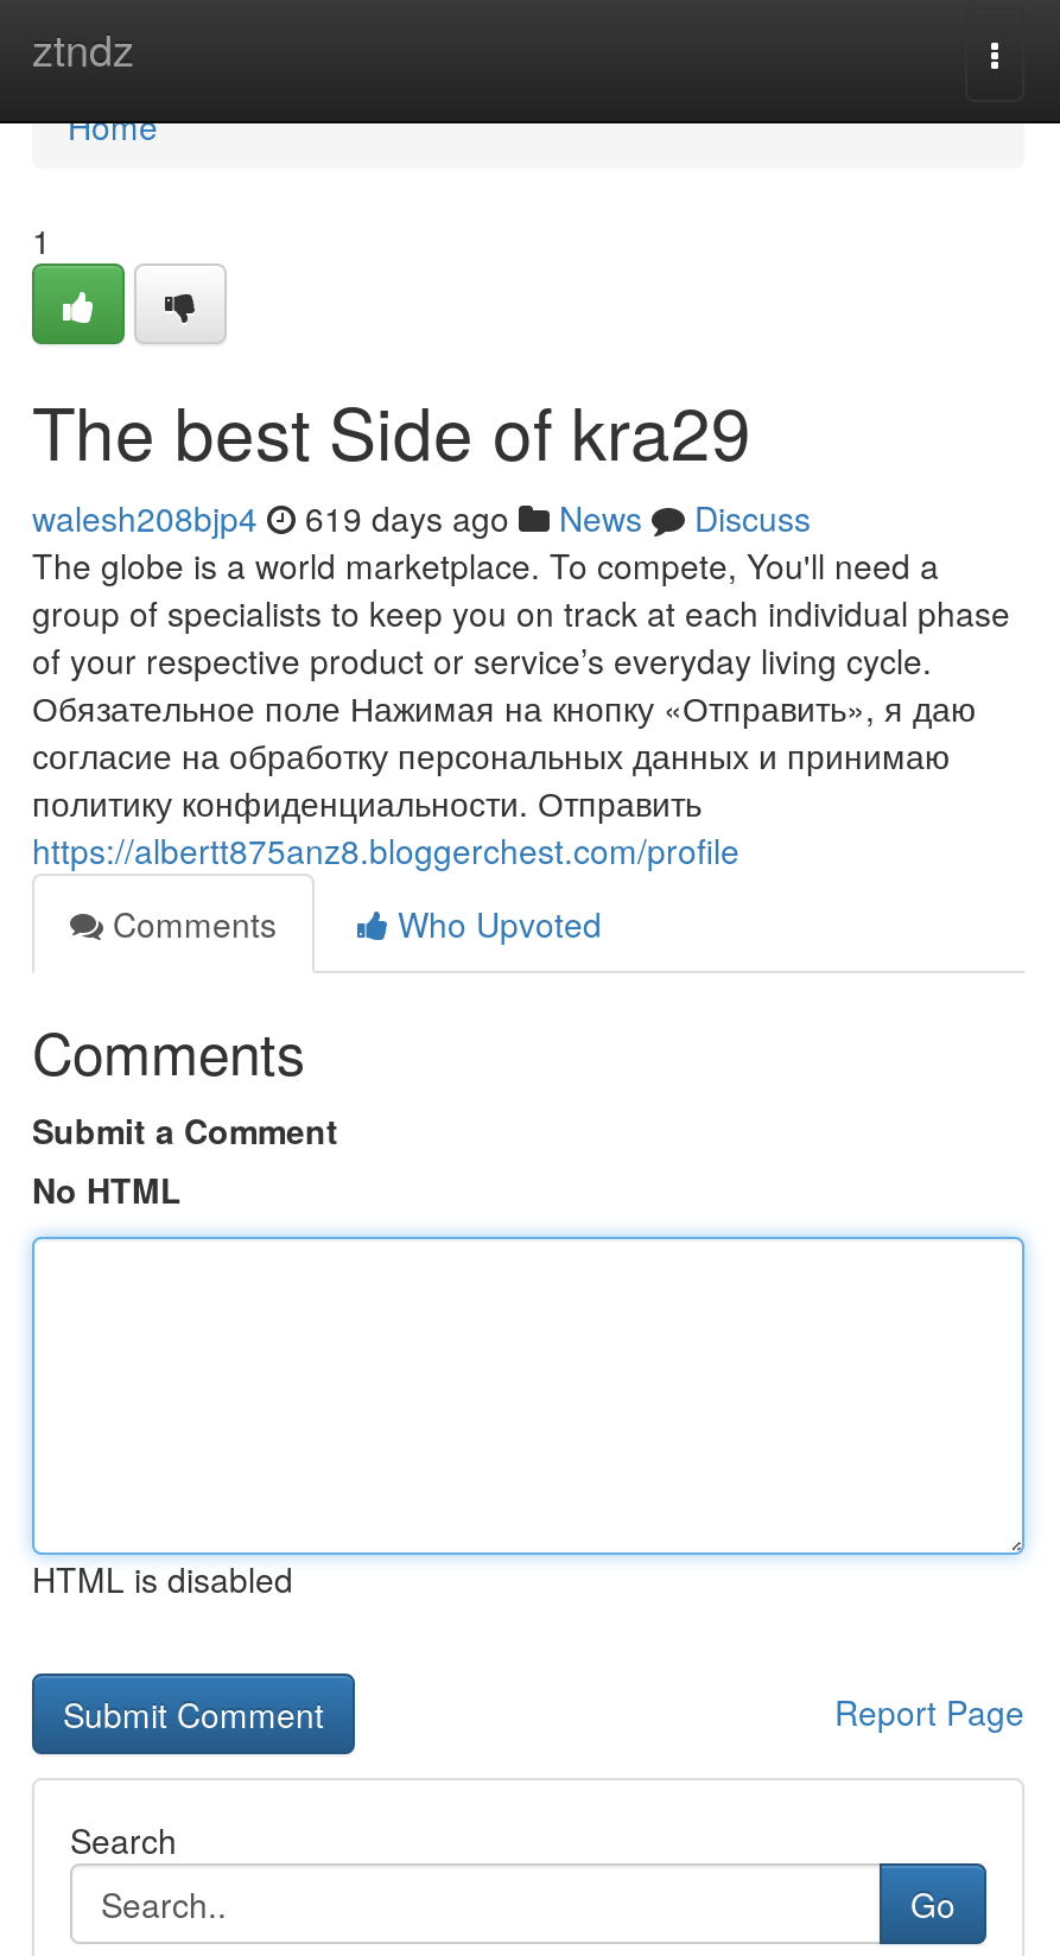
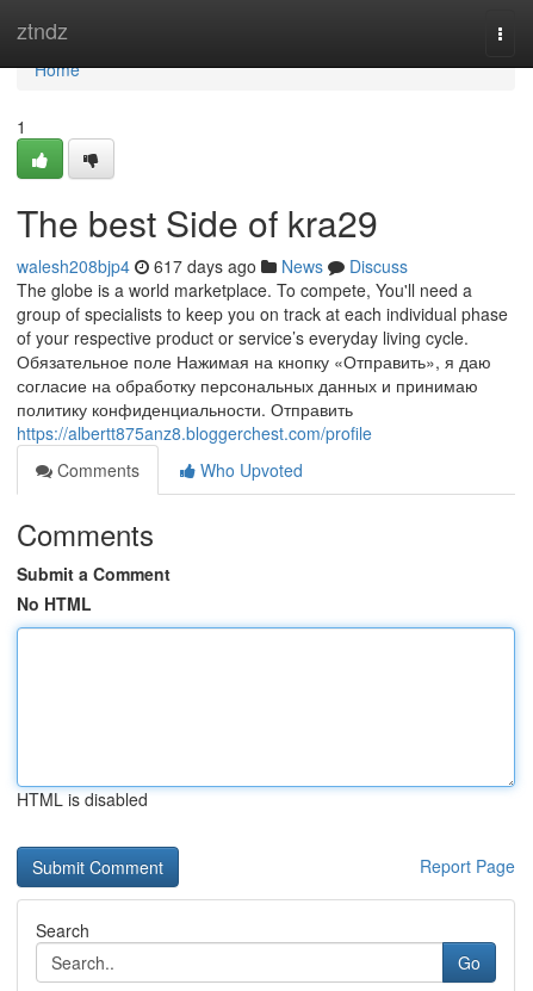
[32,494,811,541] walesh208bjp4 619 days ago News Discuss -> [17,254,408,278] walesh208bjp4 617 days ago News Discuss

